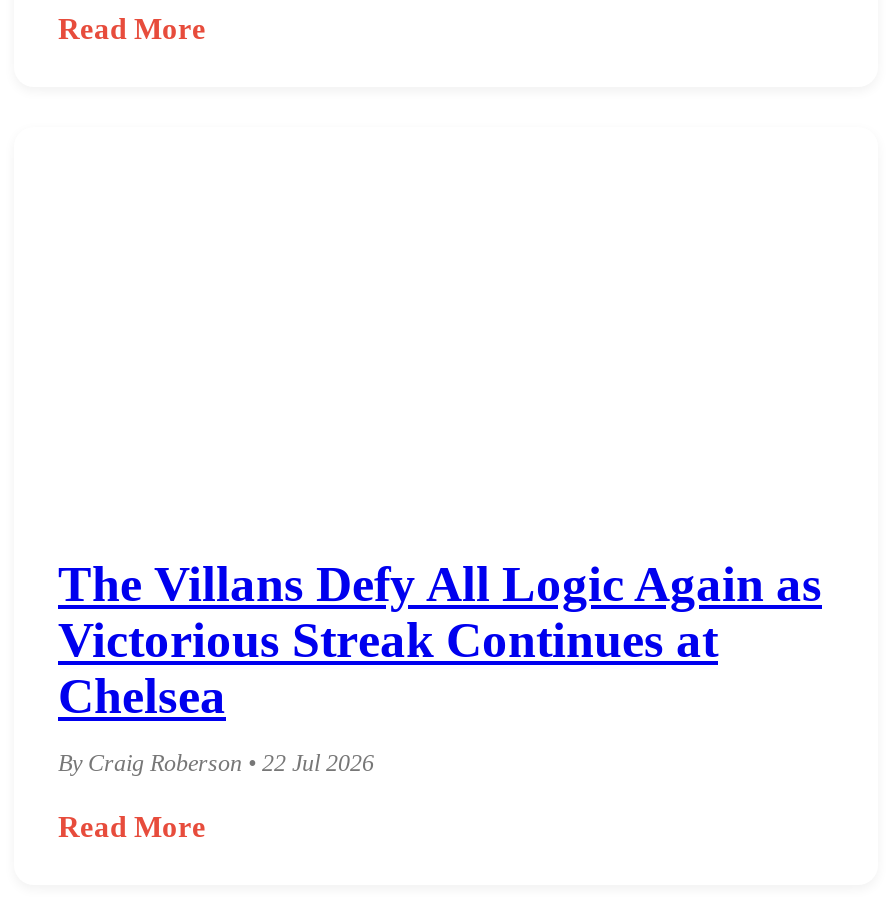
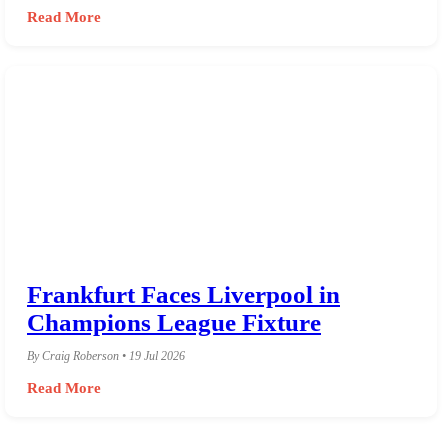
[58,557,822,723] The Villans Defy All Logic Again as | Victorious Streak Continues at | Chelsea -> [27,281,340,336] Frankfurt Faces Liverpool in | Champions League Fixture
[58,749,374,777] By Craig Roberson • 22 Jul 2026 -> [27,349,185,363] By Craig Roberson • 19 Jul 2026

